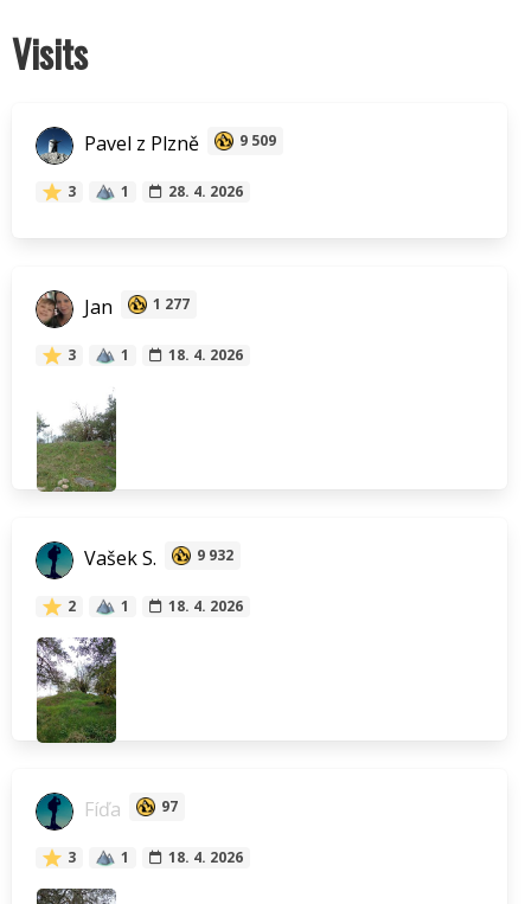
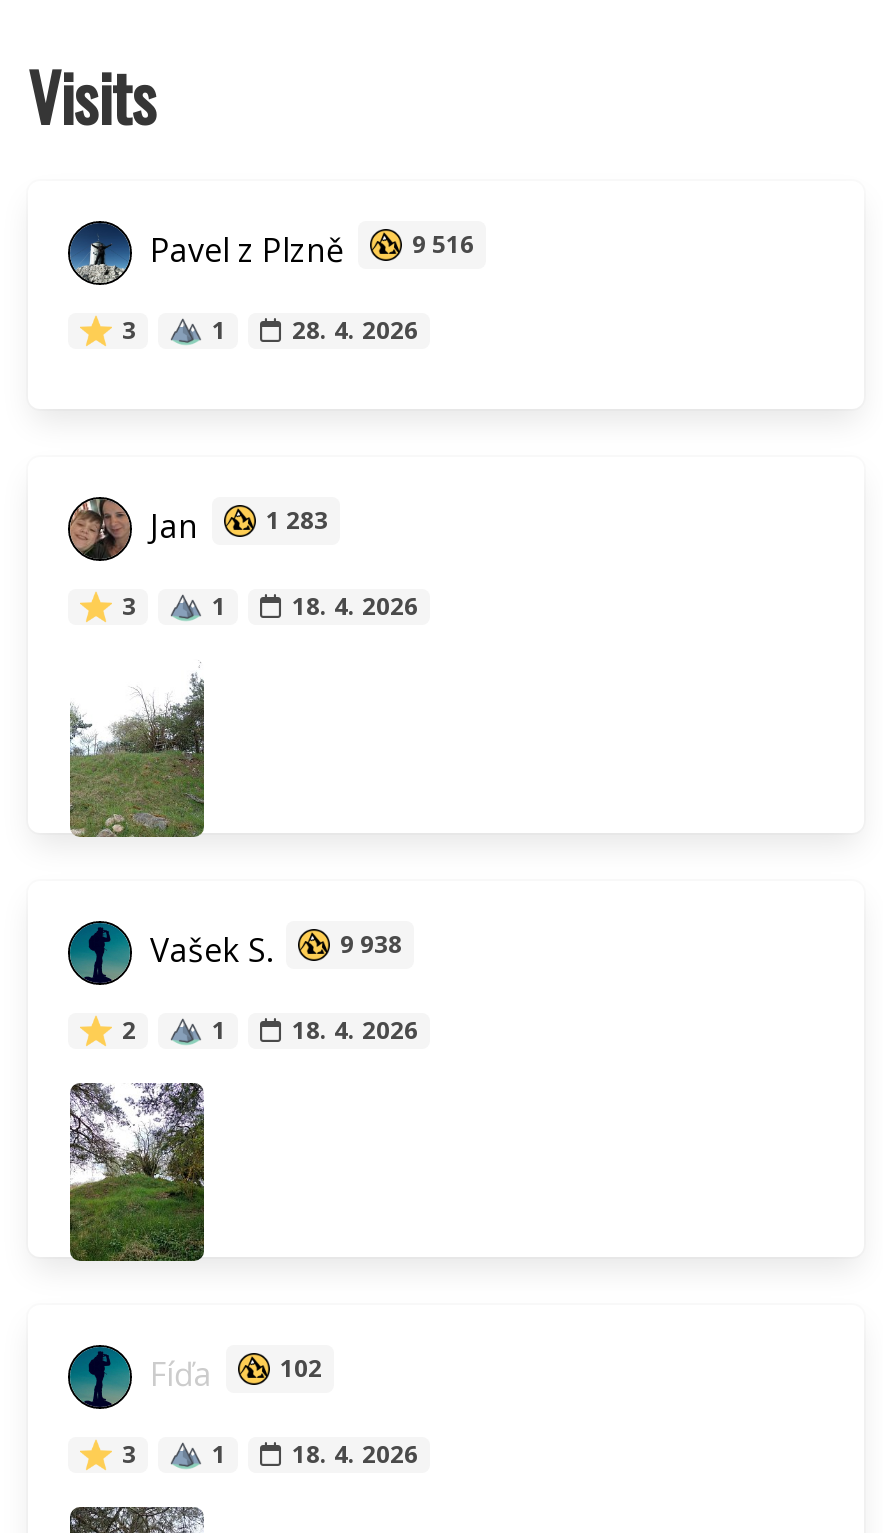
[79,130,276,156] Pavel z Plzně 9 509 -> [142,227,474,271] Pavel z Plzně 9 516
[79,294,190,320] Jan 1 277 -> [142,503,328,547] Jan 1 283
[79,545,233,571] Vašek S. 9 932 -> [142,927,402,971] Vašek S. 9 938
[161,796,178,817] 97 -> [280,1351,322,1385] 102

